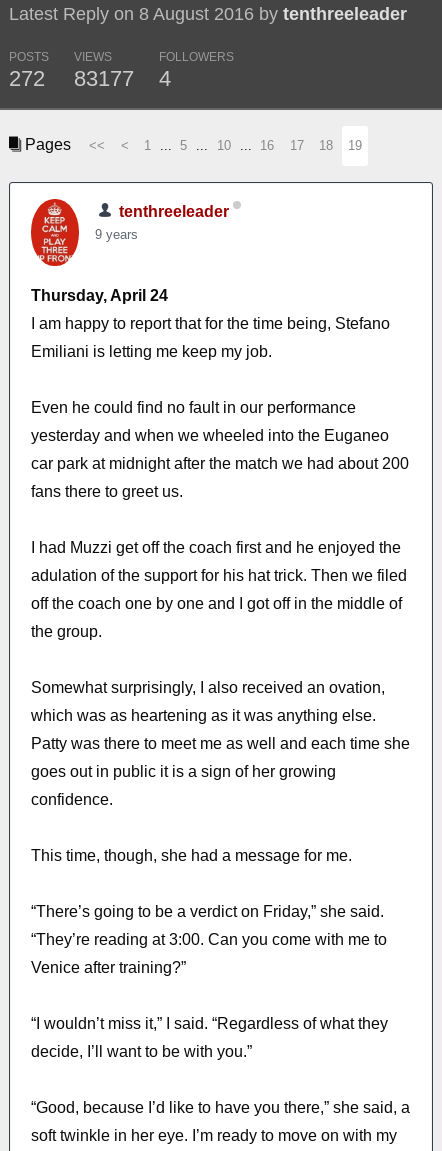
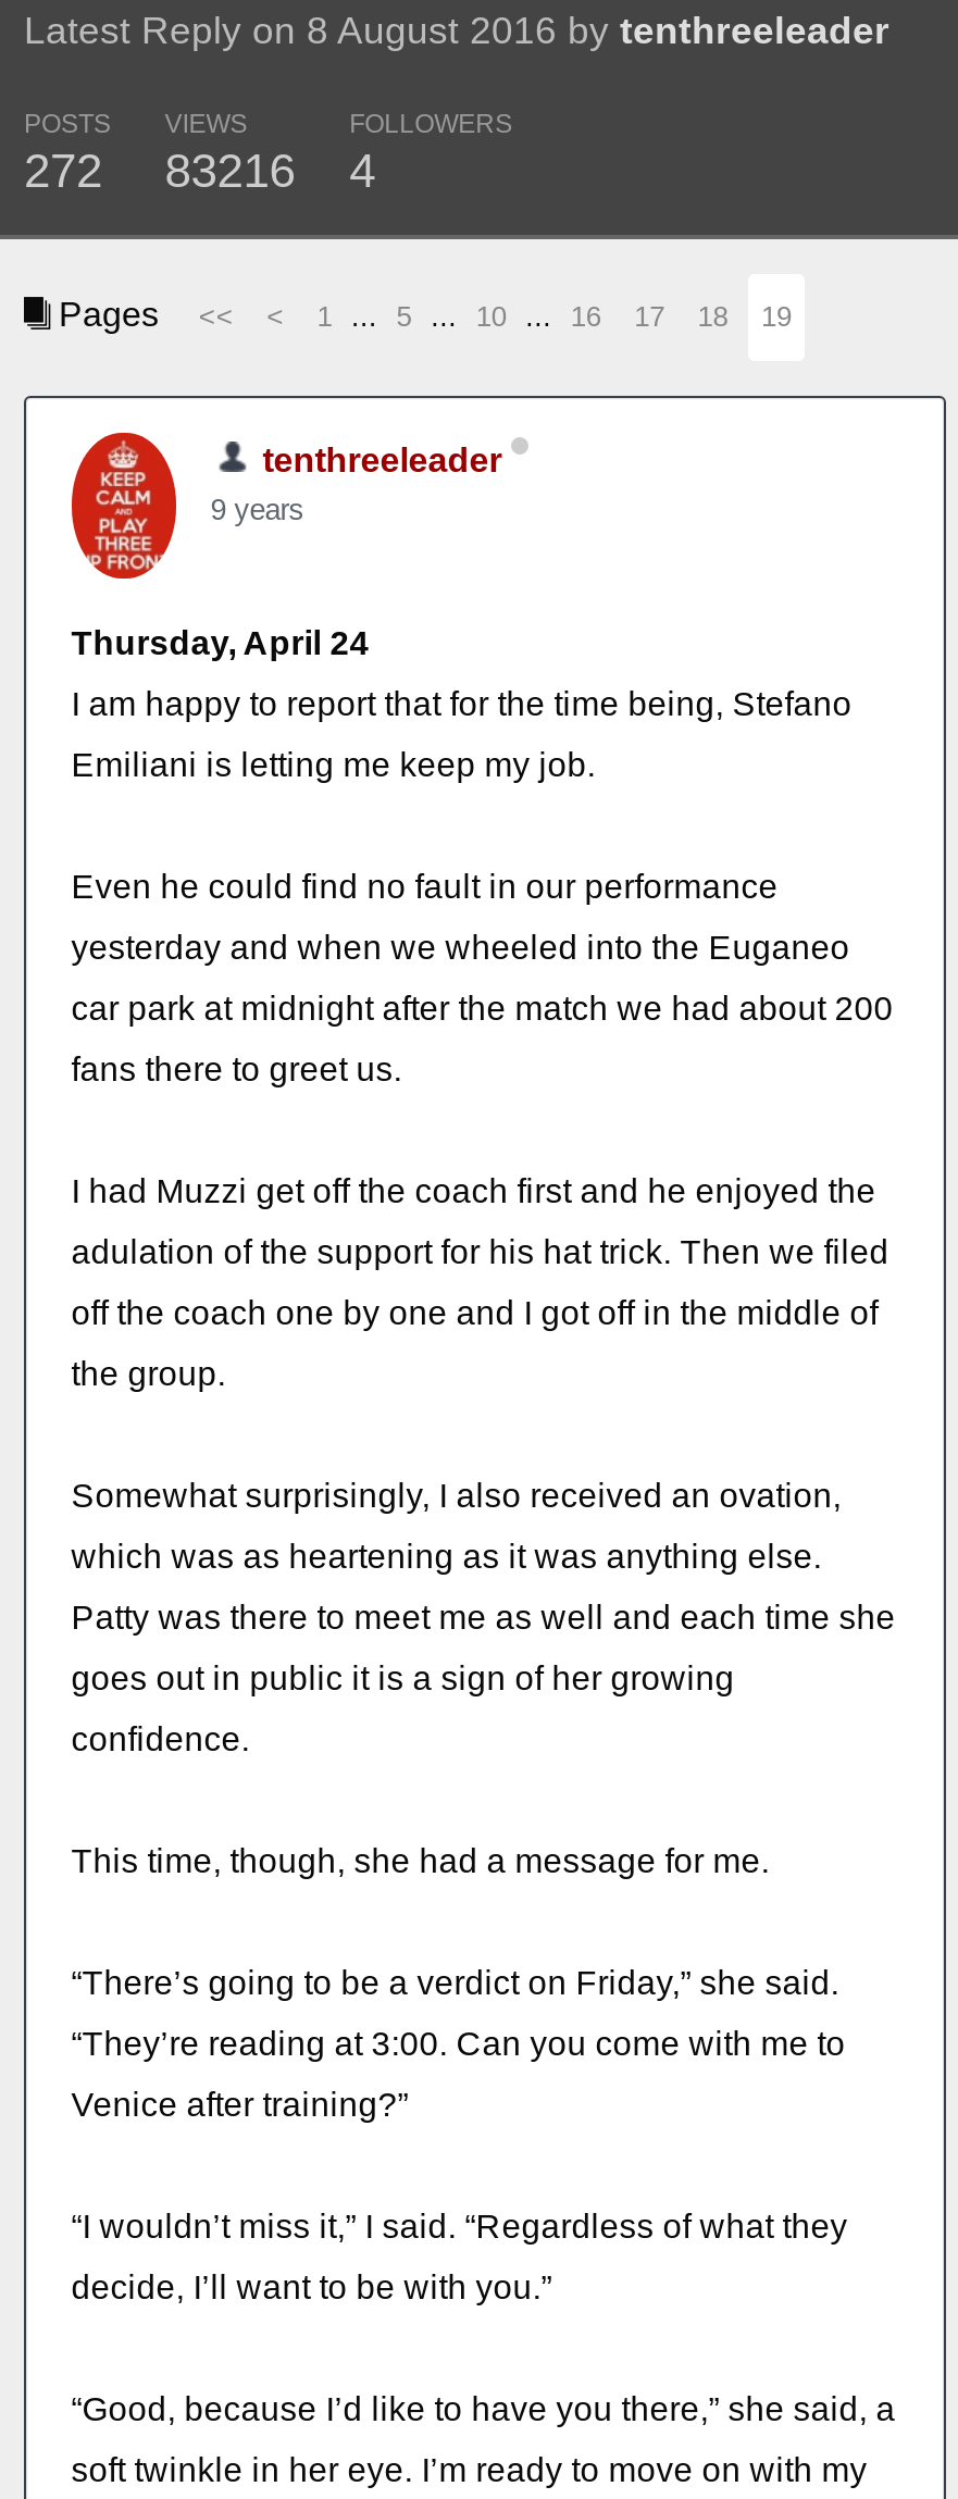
[9,66,171,91] 272 83177 4 -> [24,144,375,198] 272 83216 4

